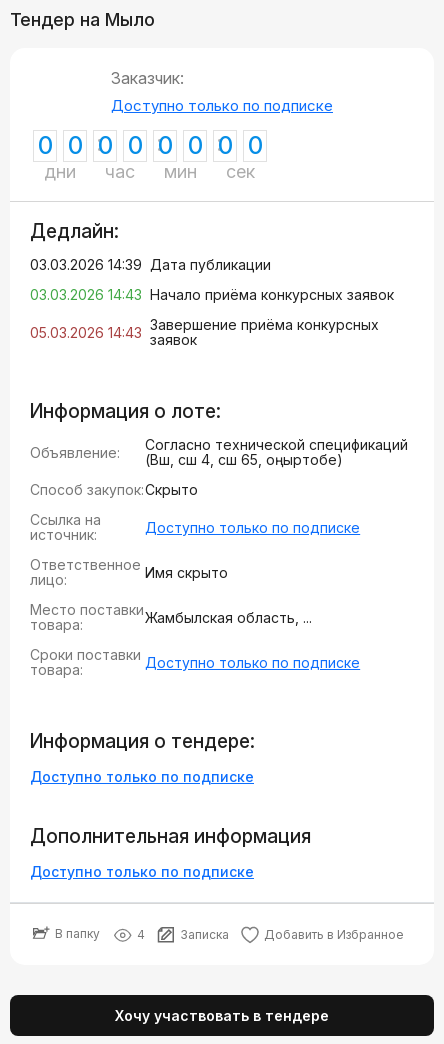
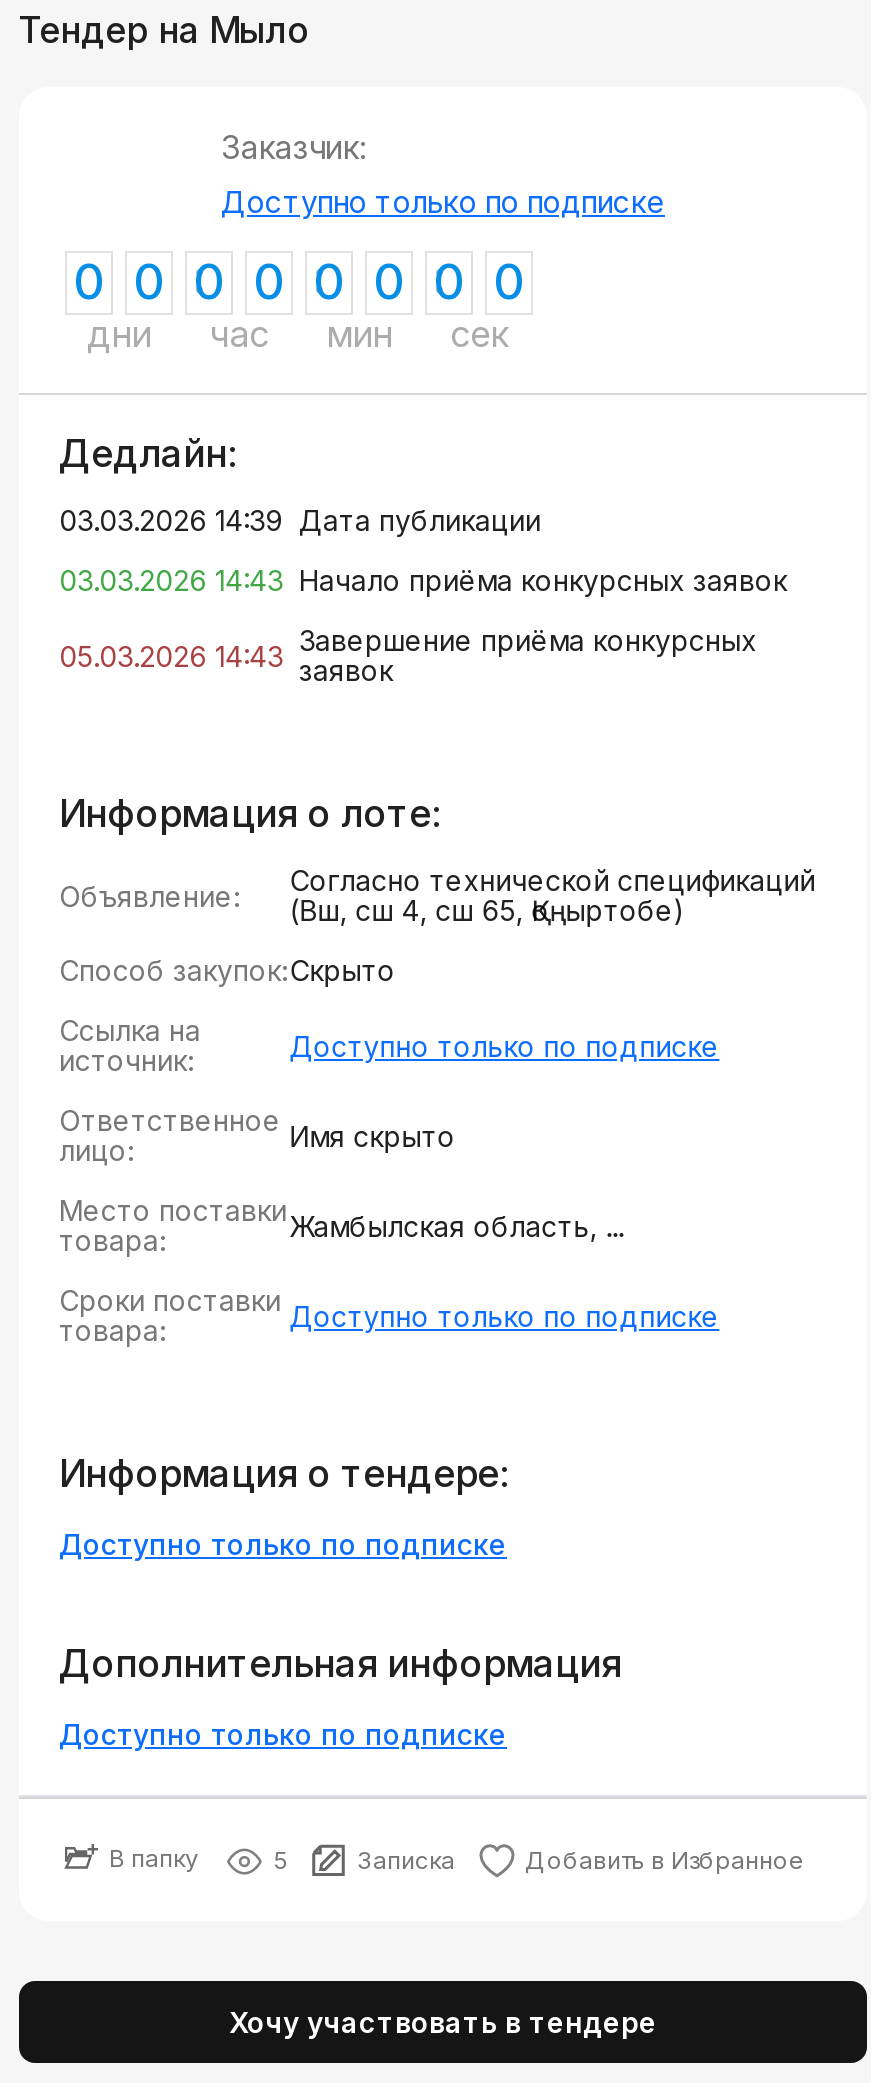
[137,927,145,942] 4 -> [273,1845,287,1875] 5

